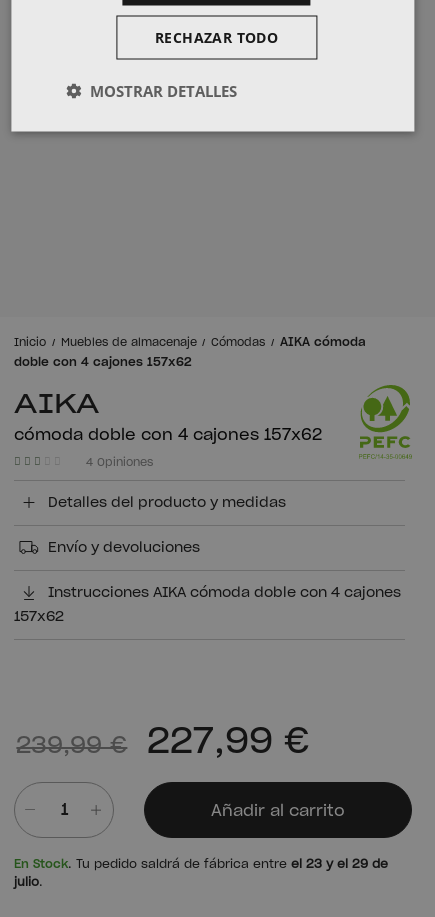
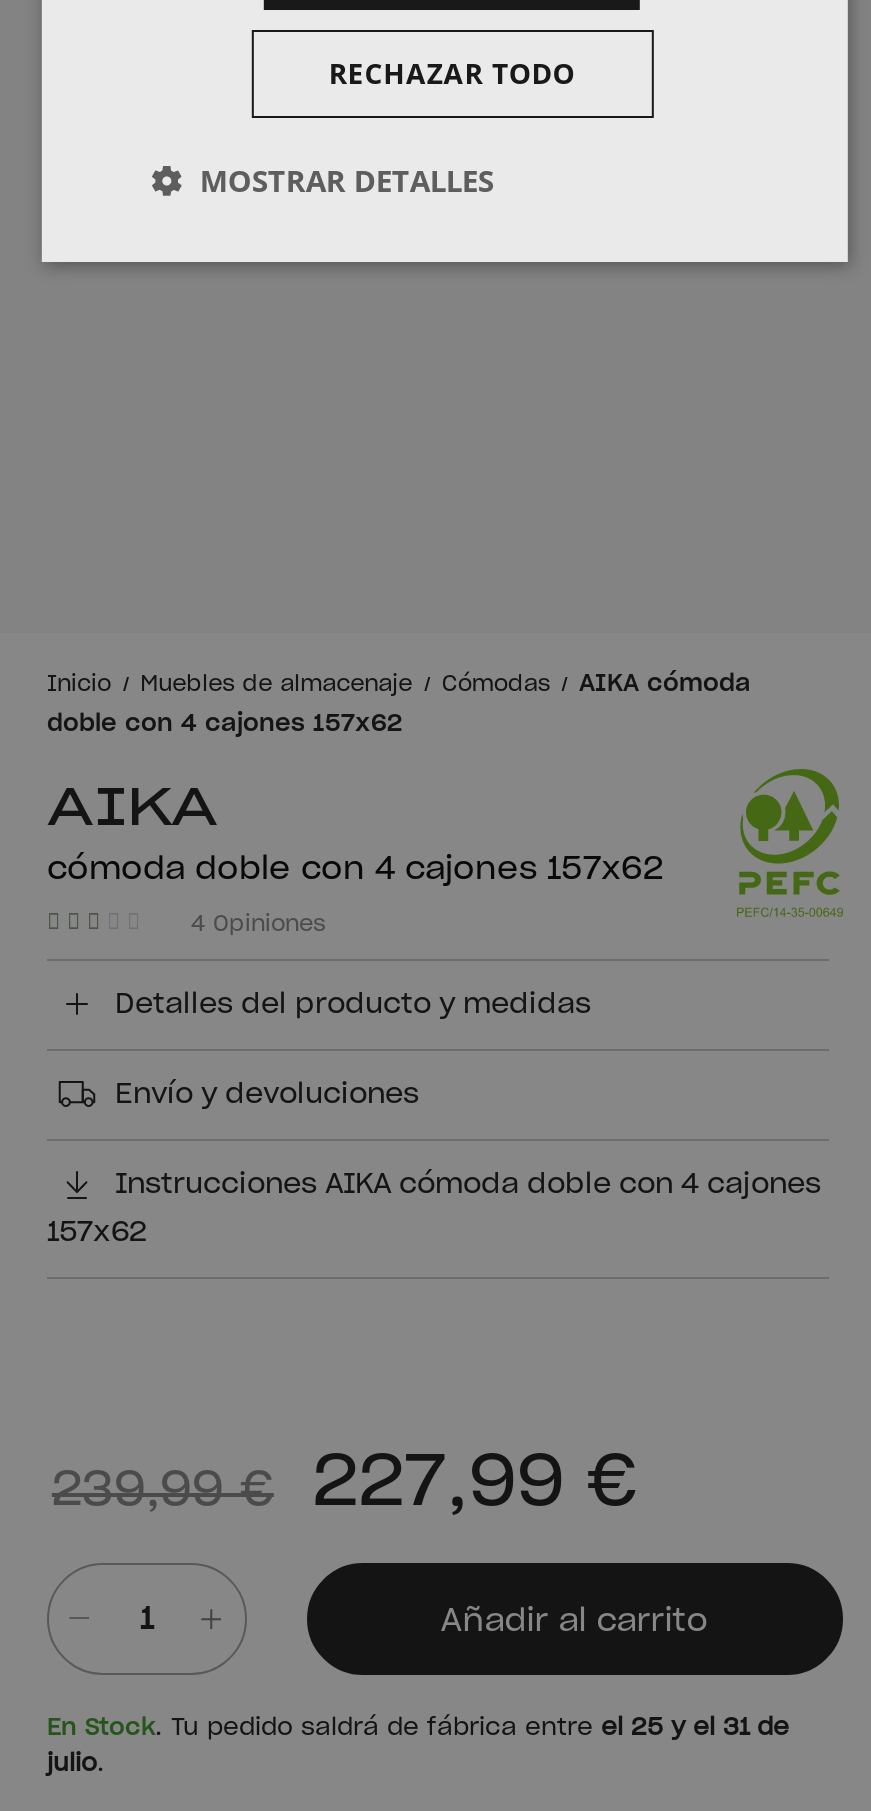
[14,858,388,870] En Stock. Tu pedido saldrá de fábrica entre el 23 y el 29 de -> [47,1715,789,1739] En Stock. Tu pedido saldrá de fábrica entre el 25 y el 31 de

